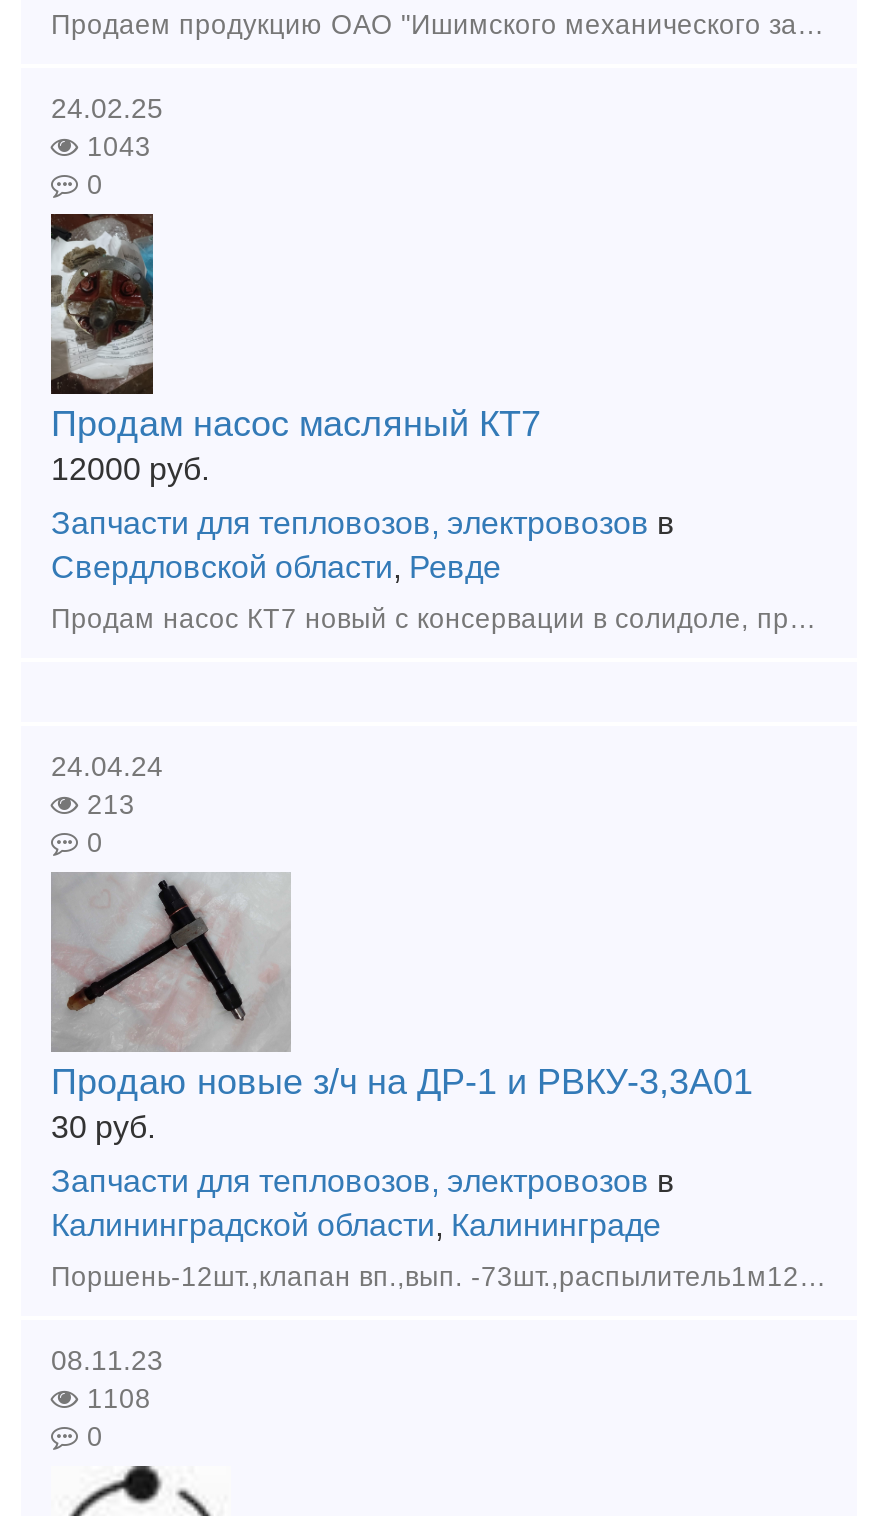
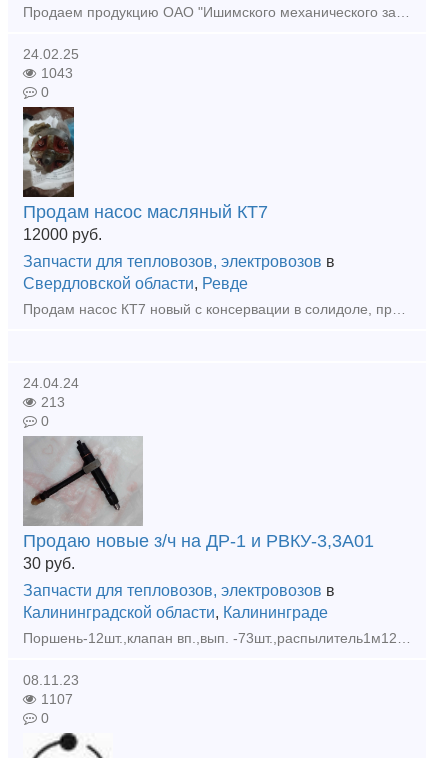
[79,1384,151,1414] 1108 -> [37,692,73,707] 1107

